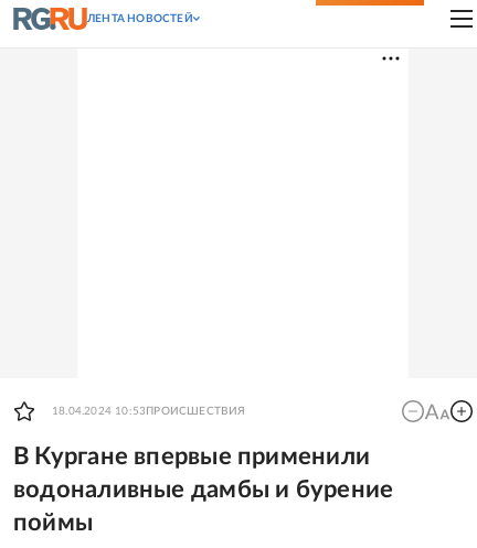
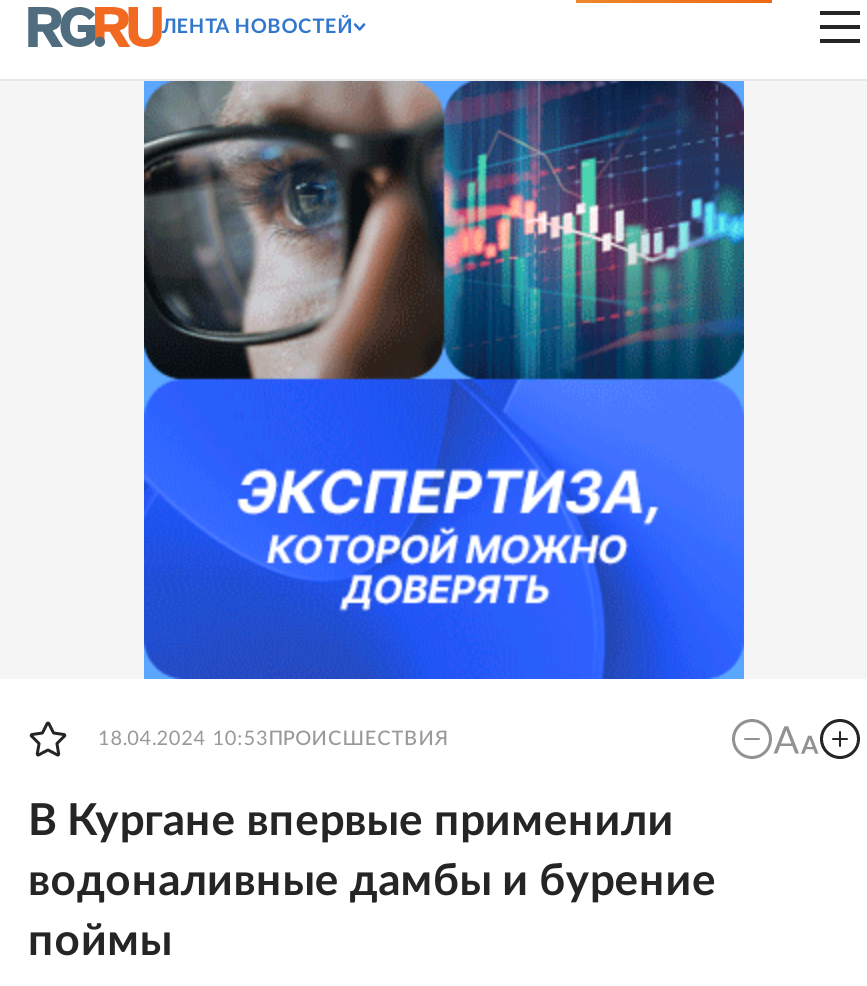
none -> [142,79,746,681] [image]

